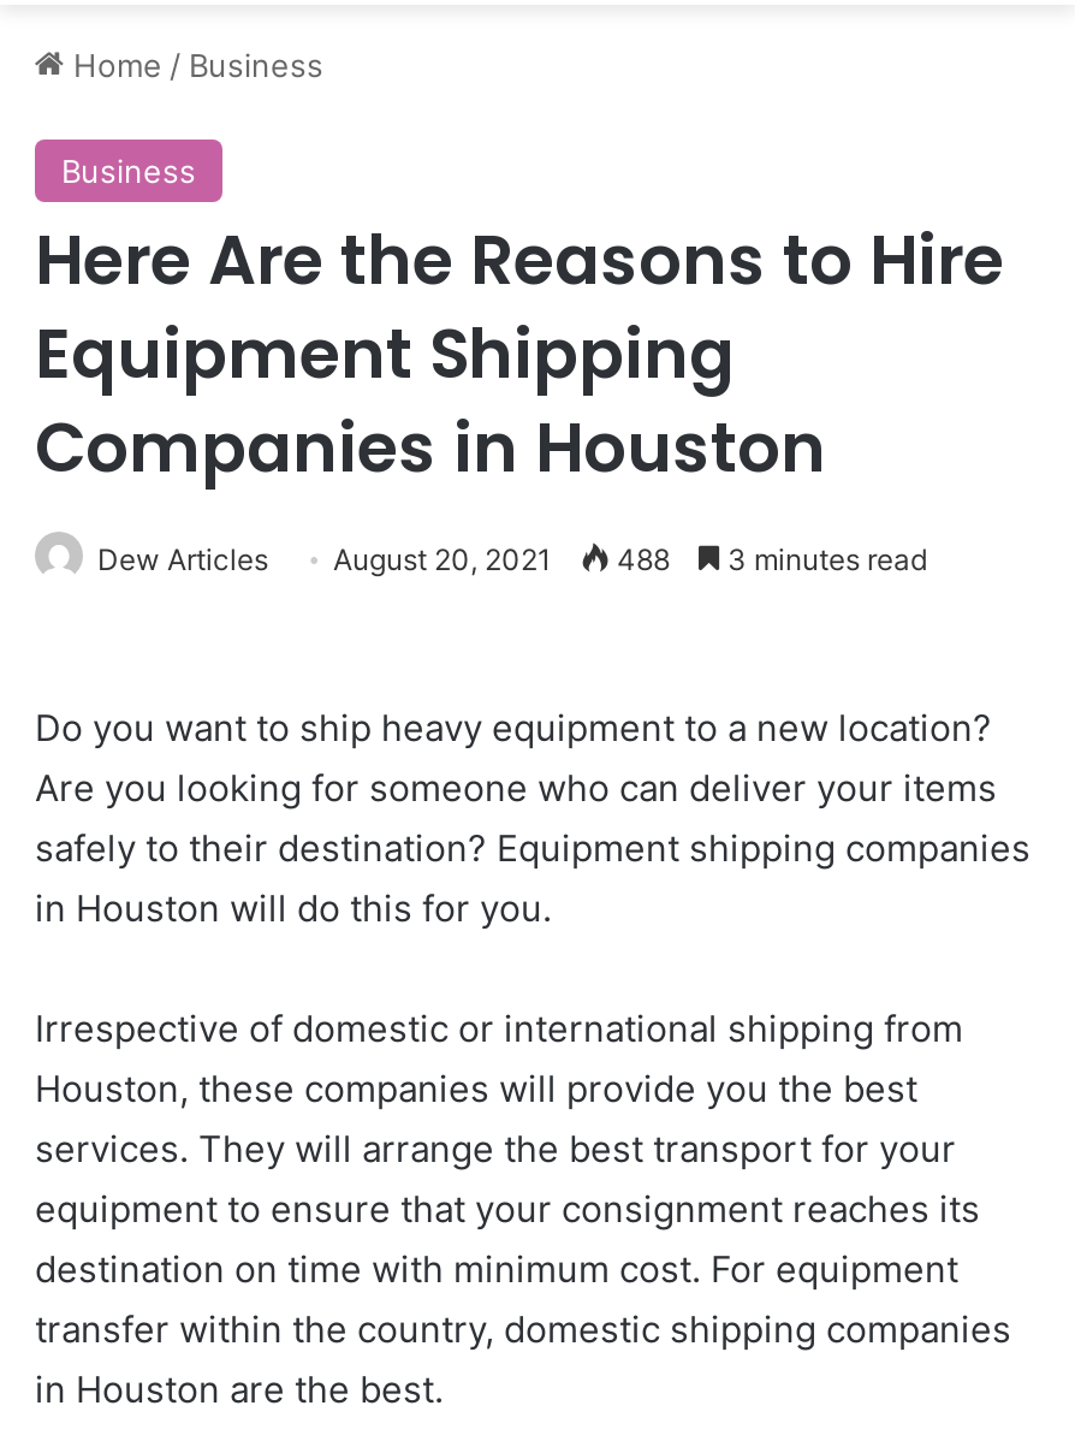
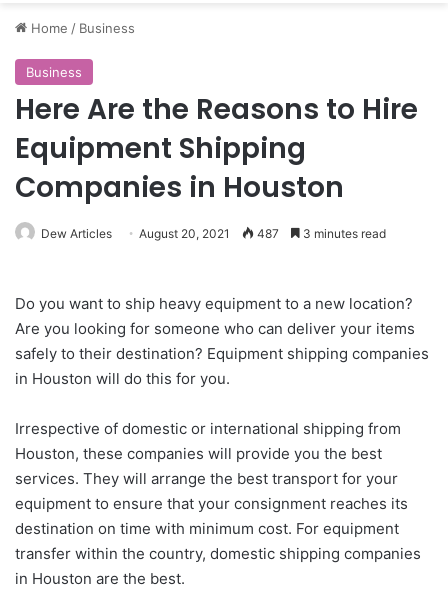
[97,541,927,577] Dew Articles August 20, 2021 488 3 minutes read -> [41,226,386,241] Dew Articles August 20, 2021 487 3 minutes read

